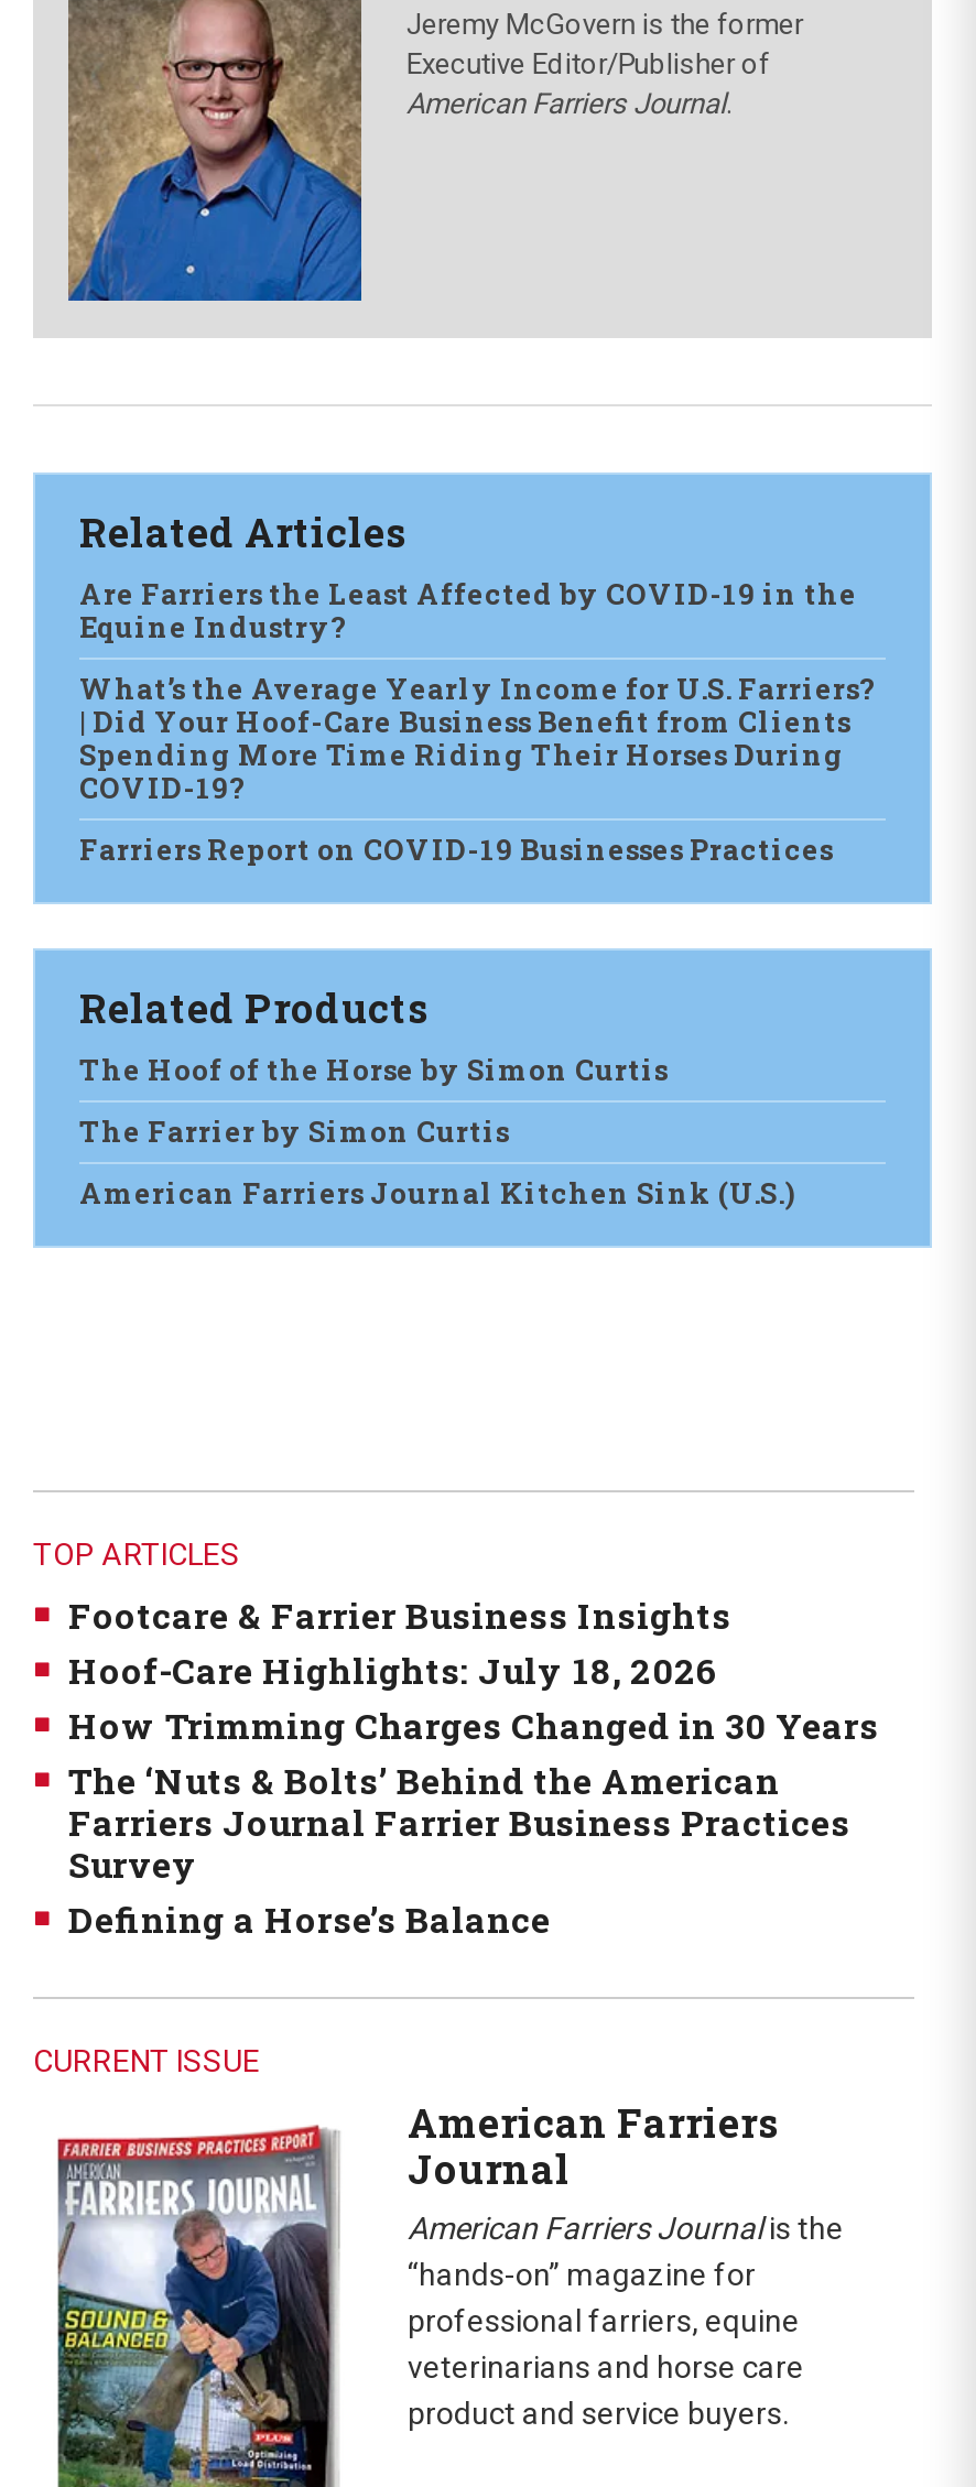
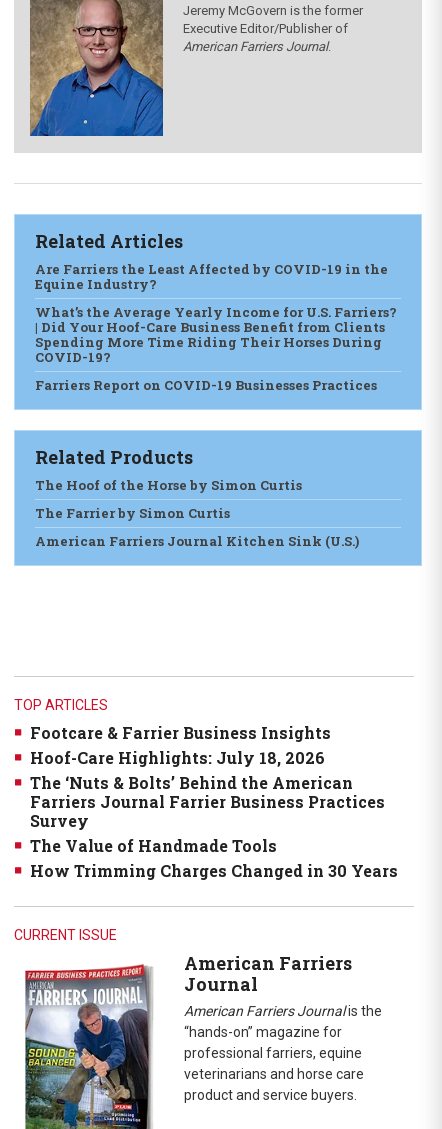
moved [68,1701,879,1747] -> [30,860,398,881]: How Trimming Charges Changed in 30 Years
moved [68,1756,850,1886] -> [30,772,385,831]: The ‘Nuts & Bolts’ Behind the American | Farriers Journal Farrier Business Practices | Survey
[68,1895,551,1941] Defining a Horse’s Balance -> [30,835,277,856] The Value of Handmade Tools

